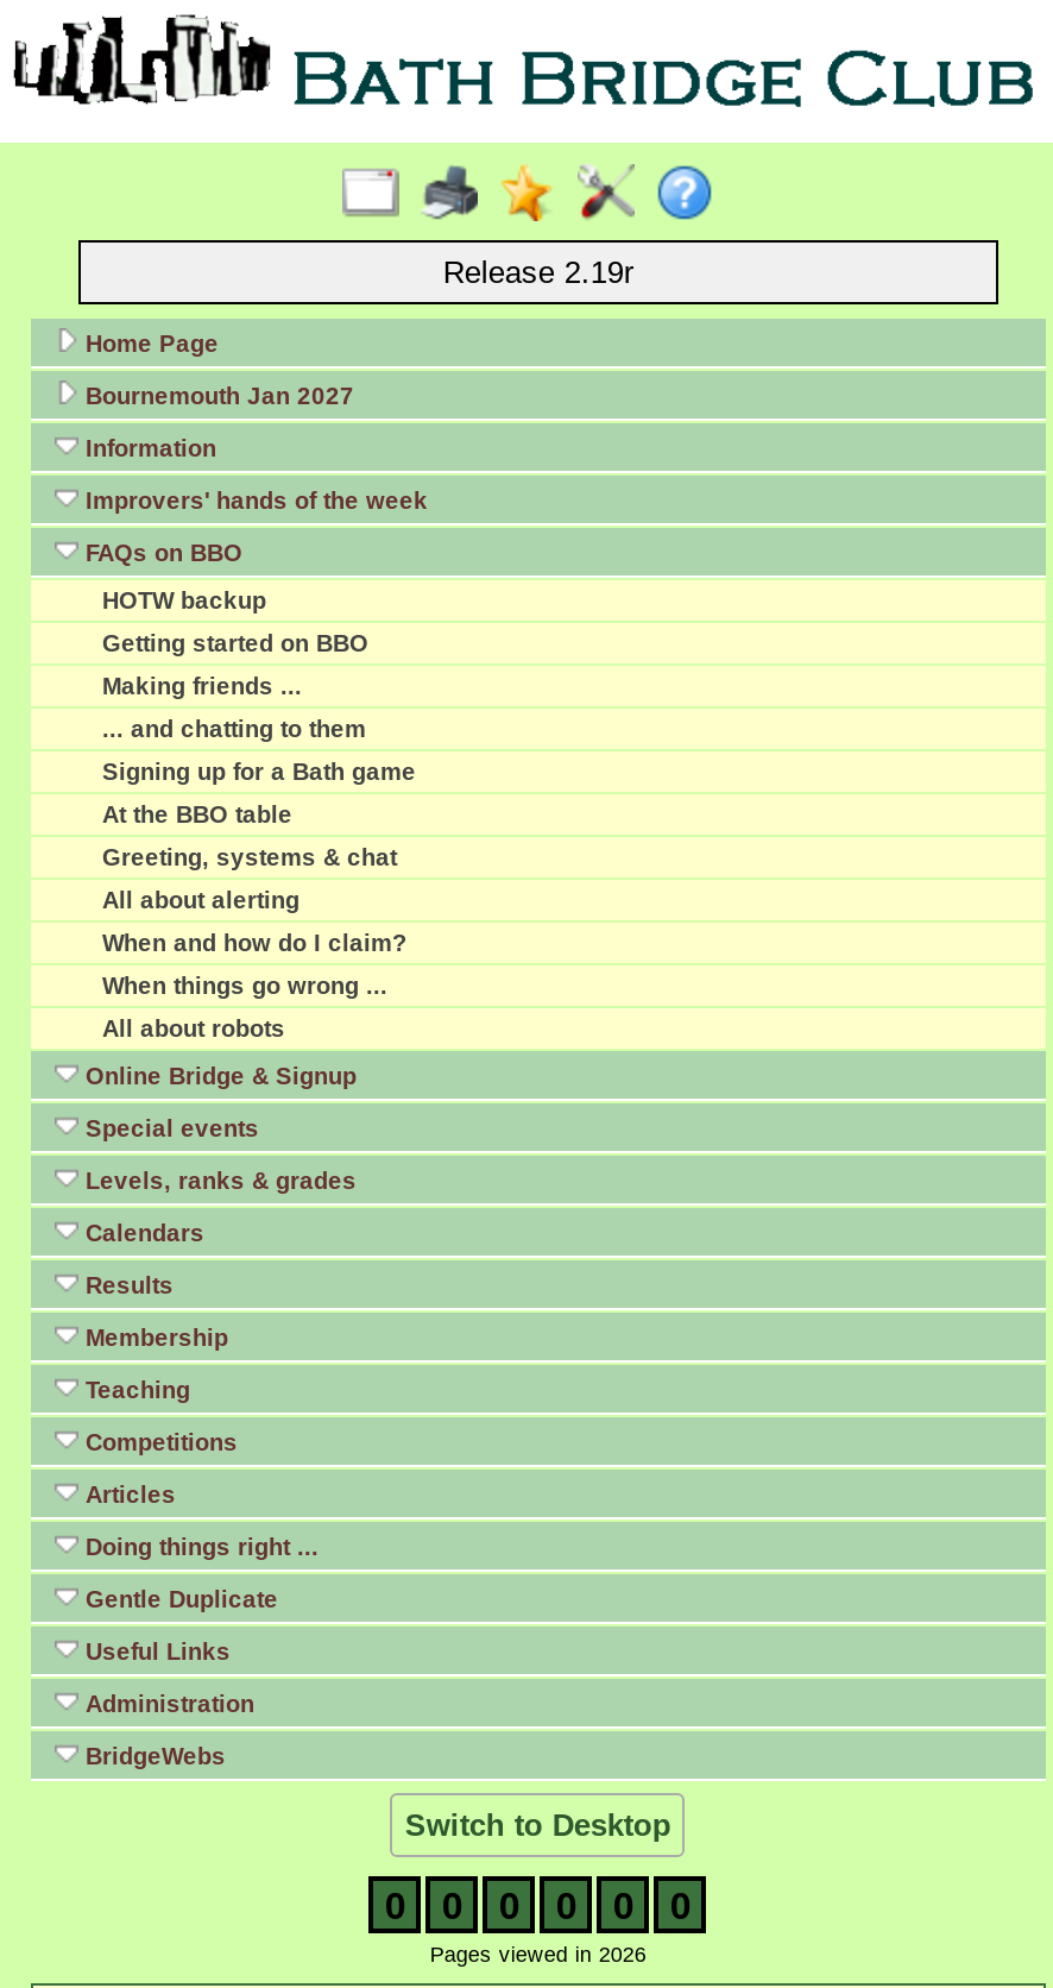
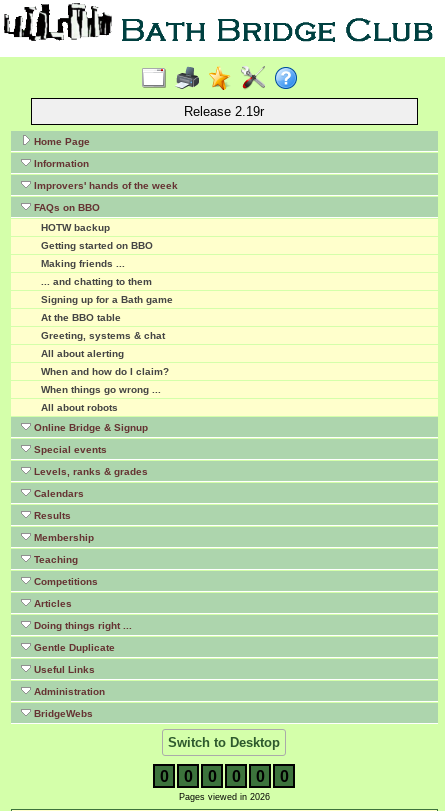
[78,382,354,409] Bournemouth Jan 2027 -> none

